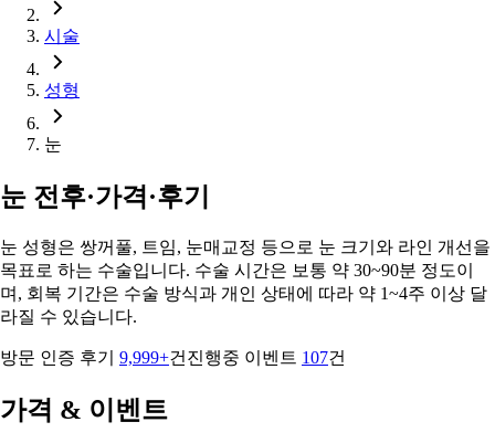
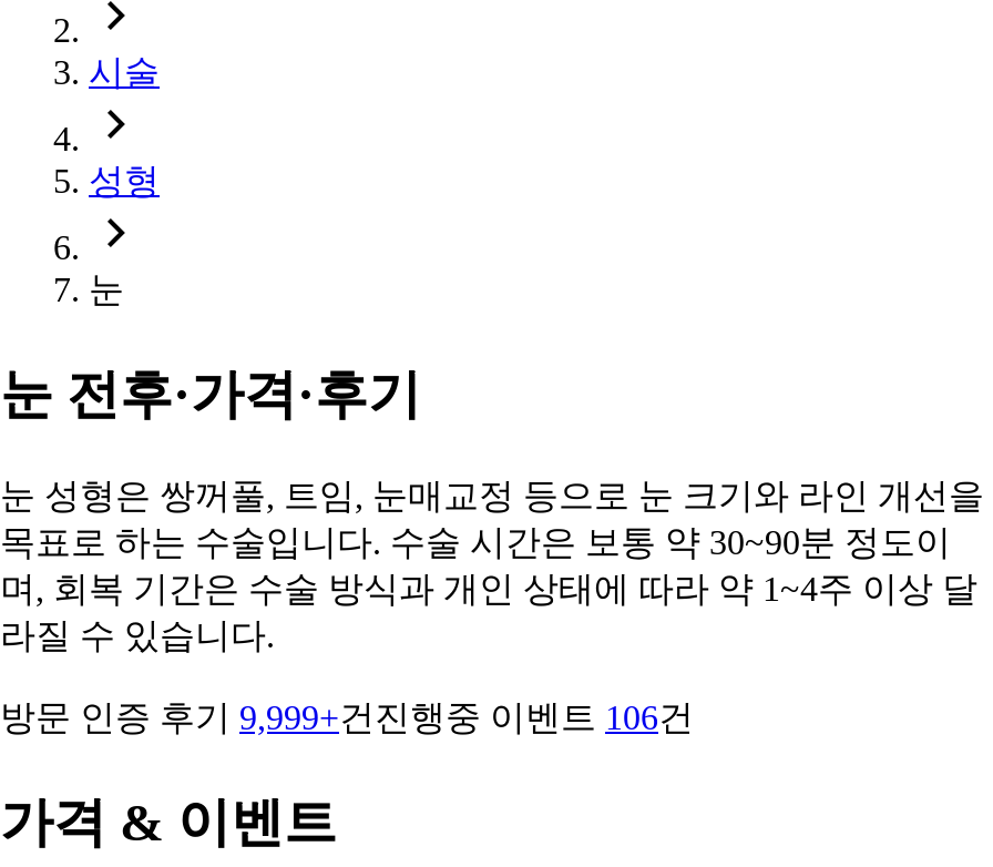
[0,348,346,367] 방문 인증 후기 9,999+건 진행중 이벤트 107건 -> [0,698,694,736] 방문 인증 후기 9,999+건 진행중 이벤트 106건

